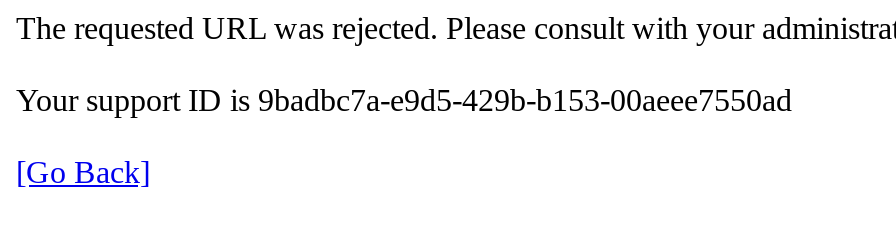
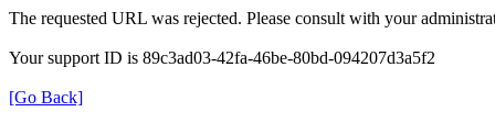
[16,83,792,117] Your support ID is 9badbc7a-e9d5-429b-b153-00aeee7550ad -> [9,48,435,67] Your support ID is 89c3ad03-42fa-46be-80bd-094207d3a5f2

